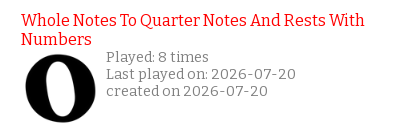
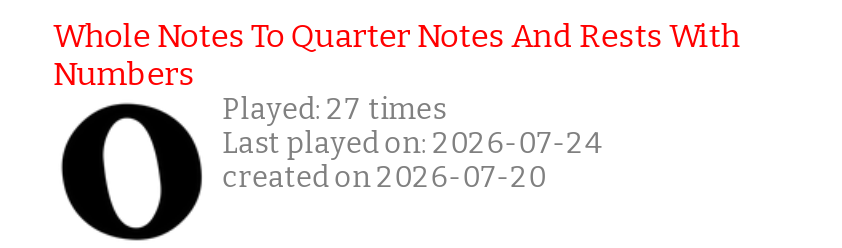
[106,49,209,66] Played: 8 times -> [223,93,447,127] Played: 27 times
[106,66,296,83] Last played on: 2026-07-20 -> [223,127,601,161] Last played on: 2026-07-24

